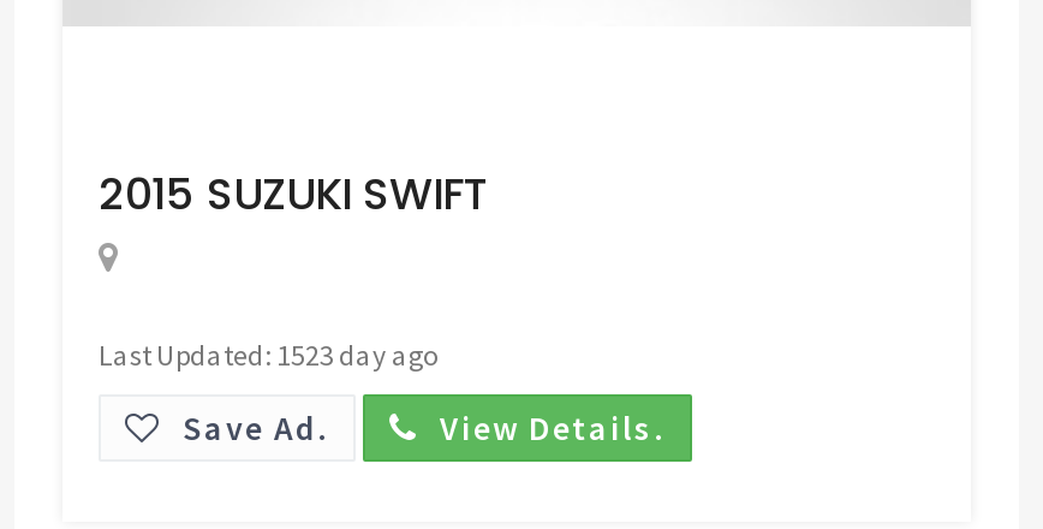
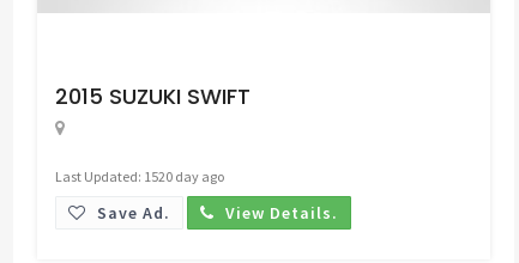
[99,336,437,372] Last Updated: 1523 day ago -> [55,167,224,185] Last Updated: 1520 day ago

